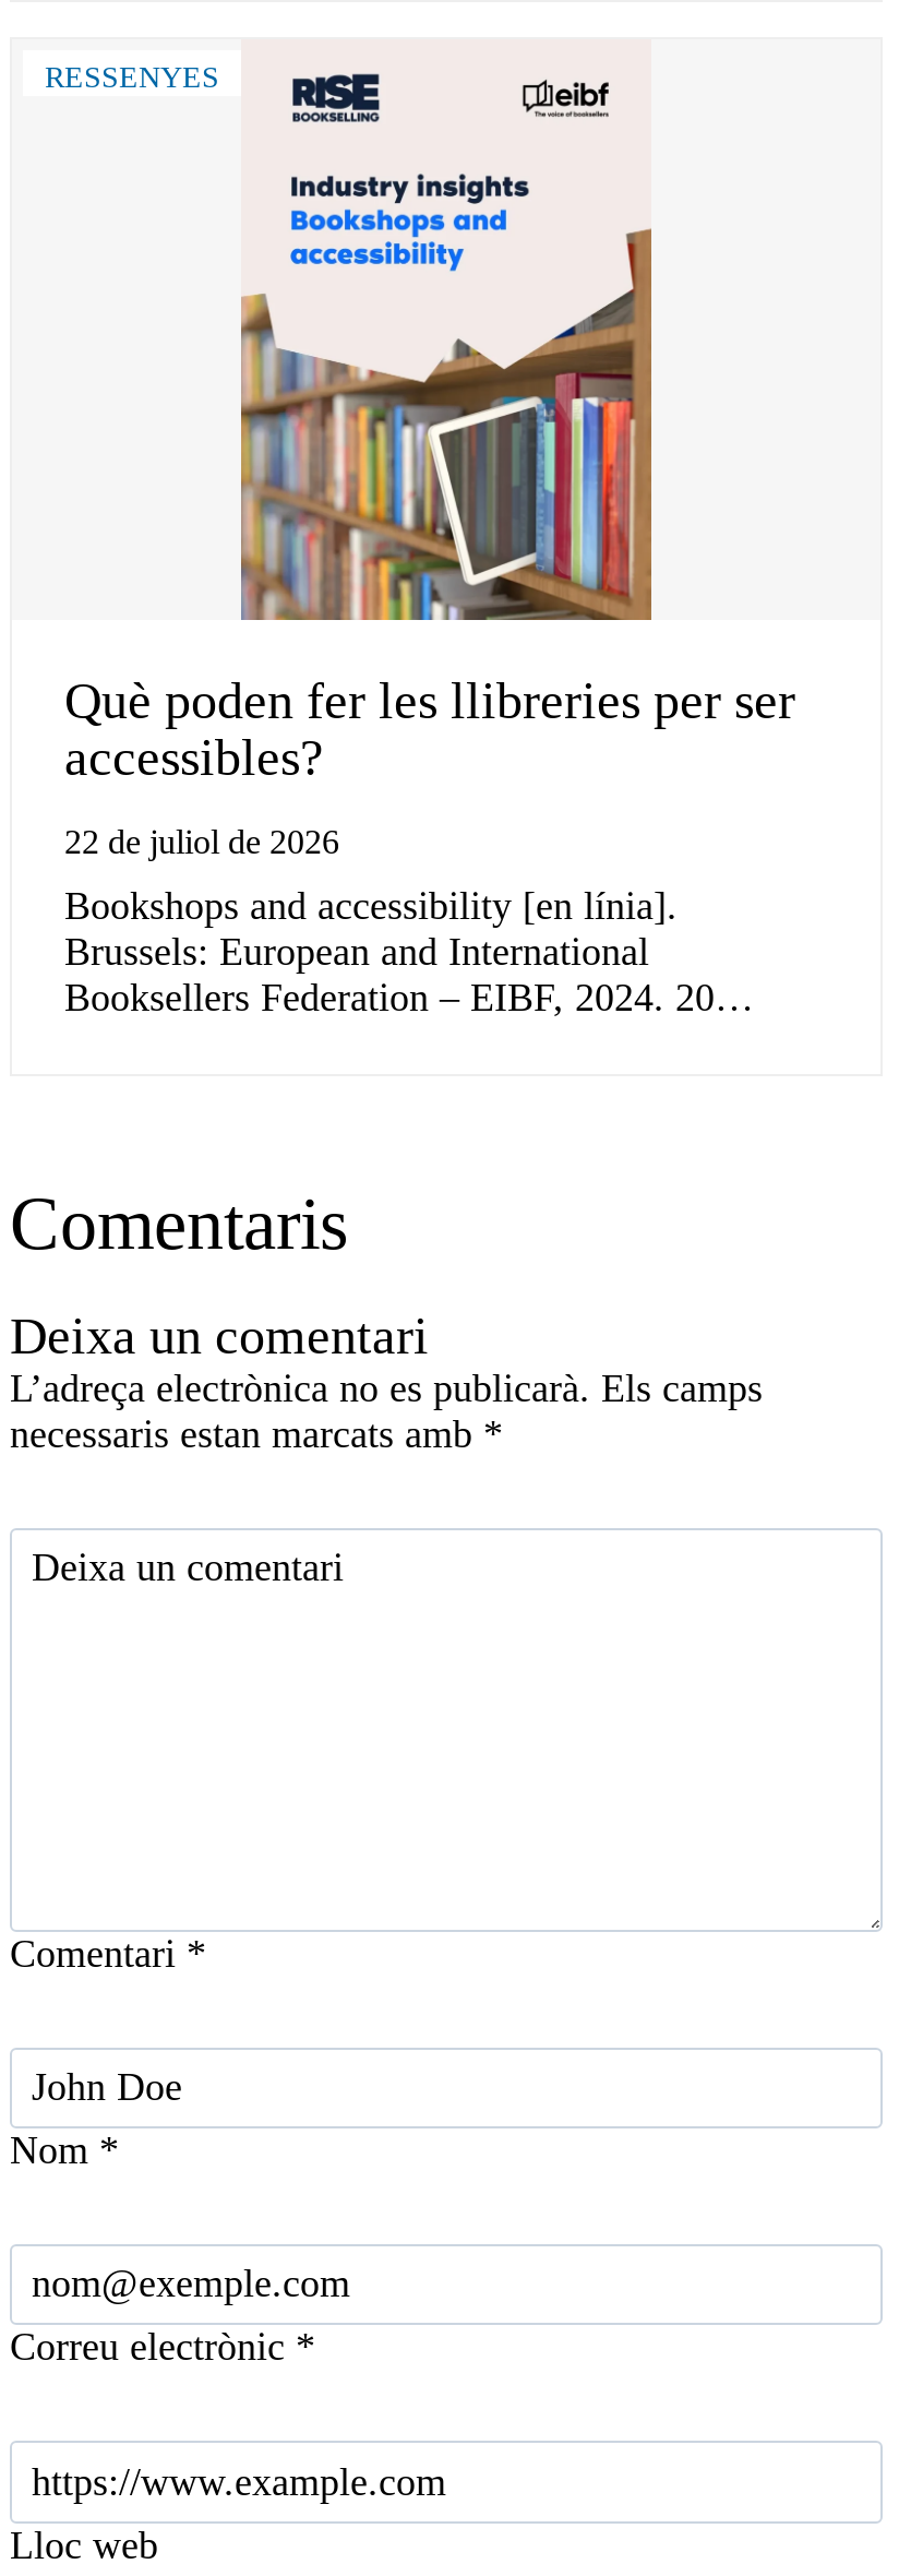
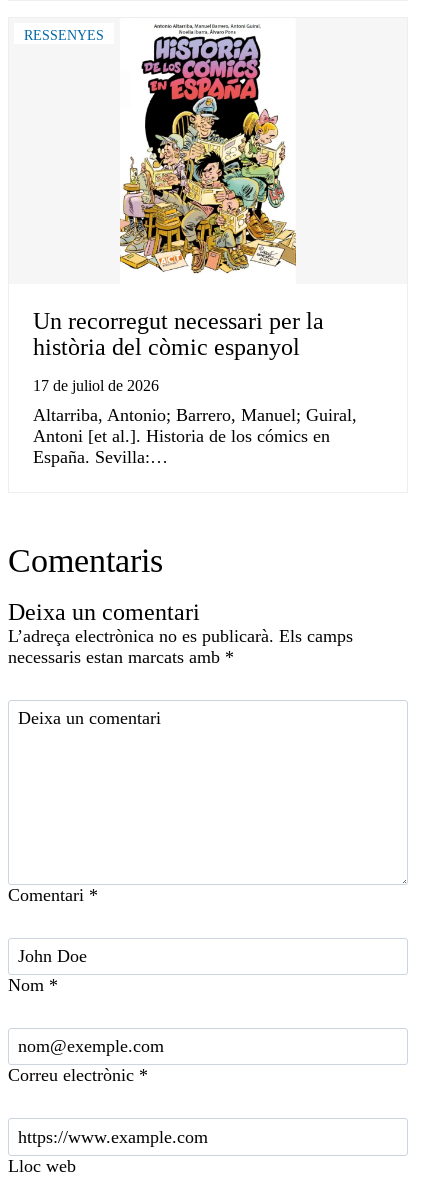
[64,46,795,785] [image] | Què poden fer les llibreries per ser | accessibles? -> [33,24,324,359] [image] | Un recorregut necessari per la | història del còmic espanyol
[64,822,339,859] 22 de juliol de 2026 -> [33,376,159,393] 17 de juliol de 2026
[64,885,754,1020] Bookshops and accessibility [en línia]. | Brussels: European and International | Booksellers Federation – EIBF, 2024. 20… -> [33,405,357,467] Altarriba, Antonio; Barrero, Manuel; Guiral, | Antoni [et al.]. Historia de los cómics en | España. Sevilla:…

